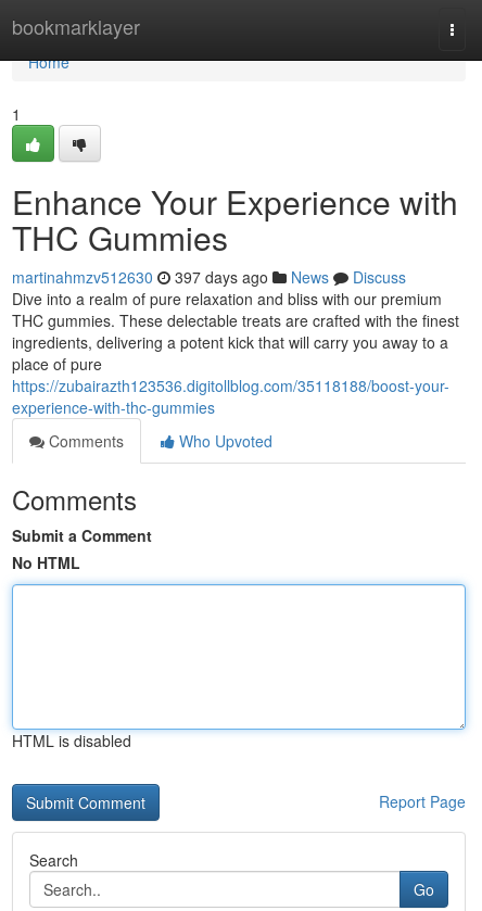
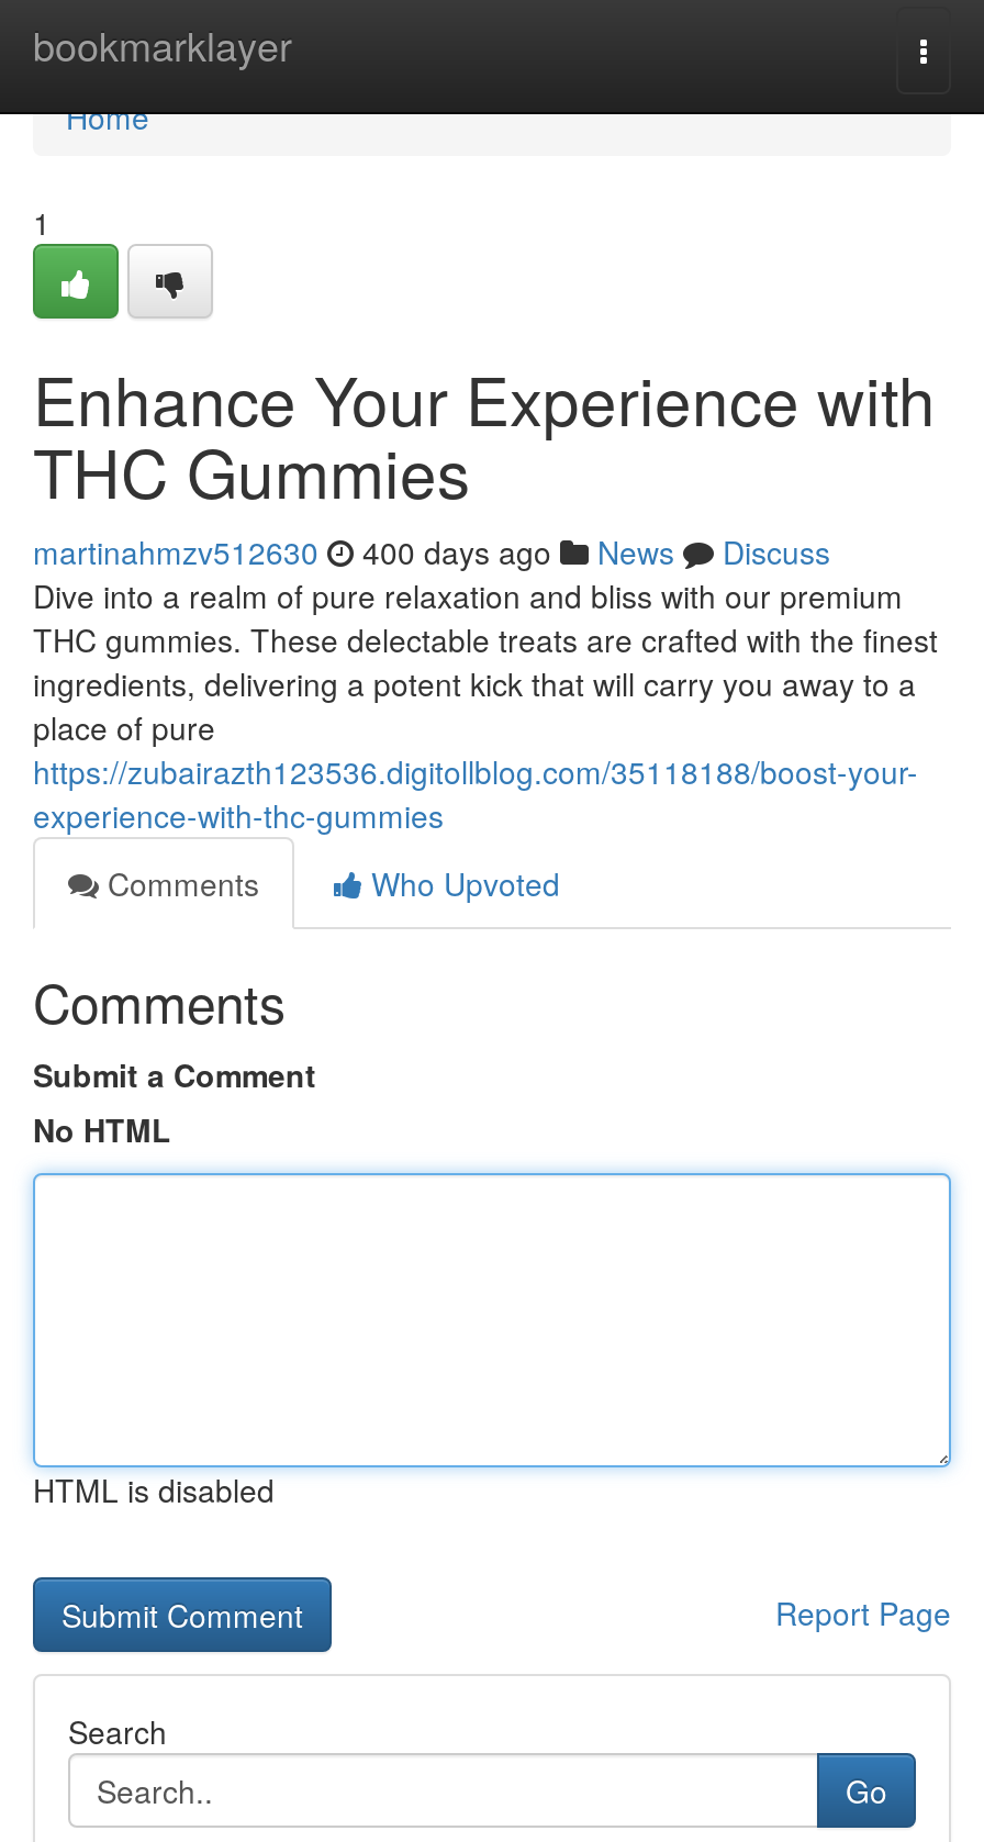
[12,266,406,288] martinahmzv512630 397 days ago News Discuss -> [33,529,830,573] martinahmzv512630 400 days ago News Discuss

